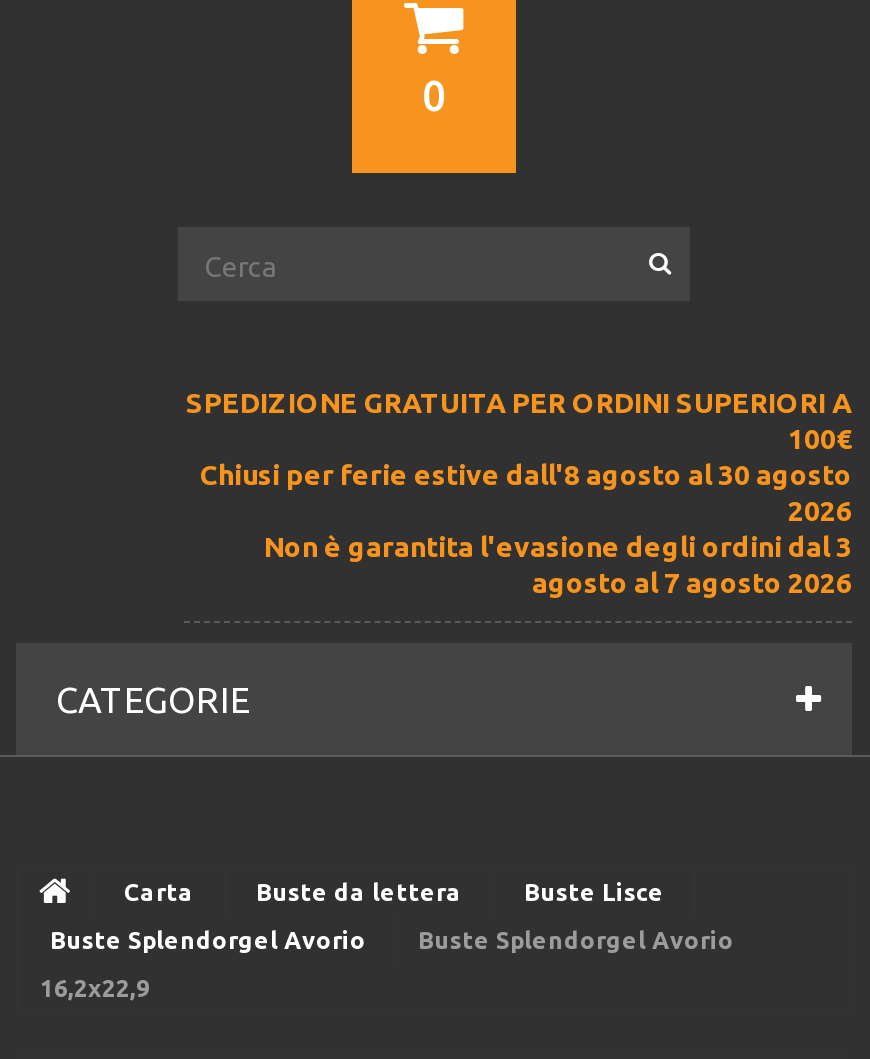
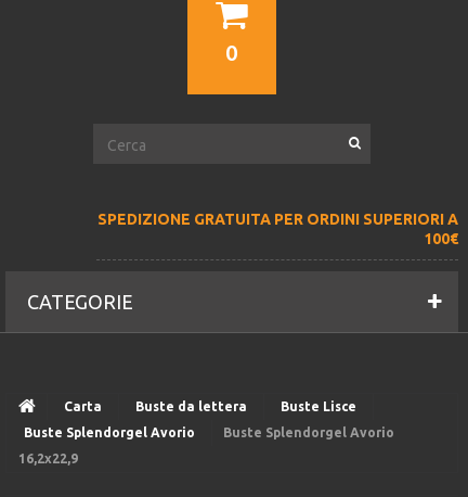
[200,459,852,599] Chiusi per ferie estive dall'8 agosto al 30 agosto | 2026 | Non è garantita l'evasione degli ordini dal 3 | agosto al 7 agosto 2026 -> none

